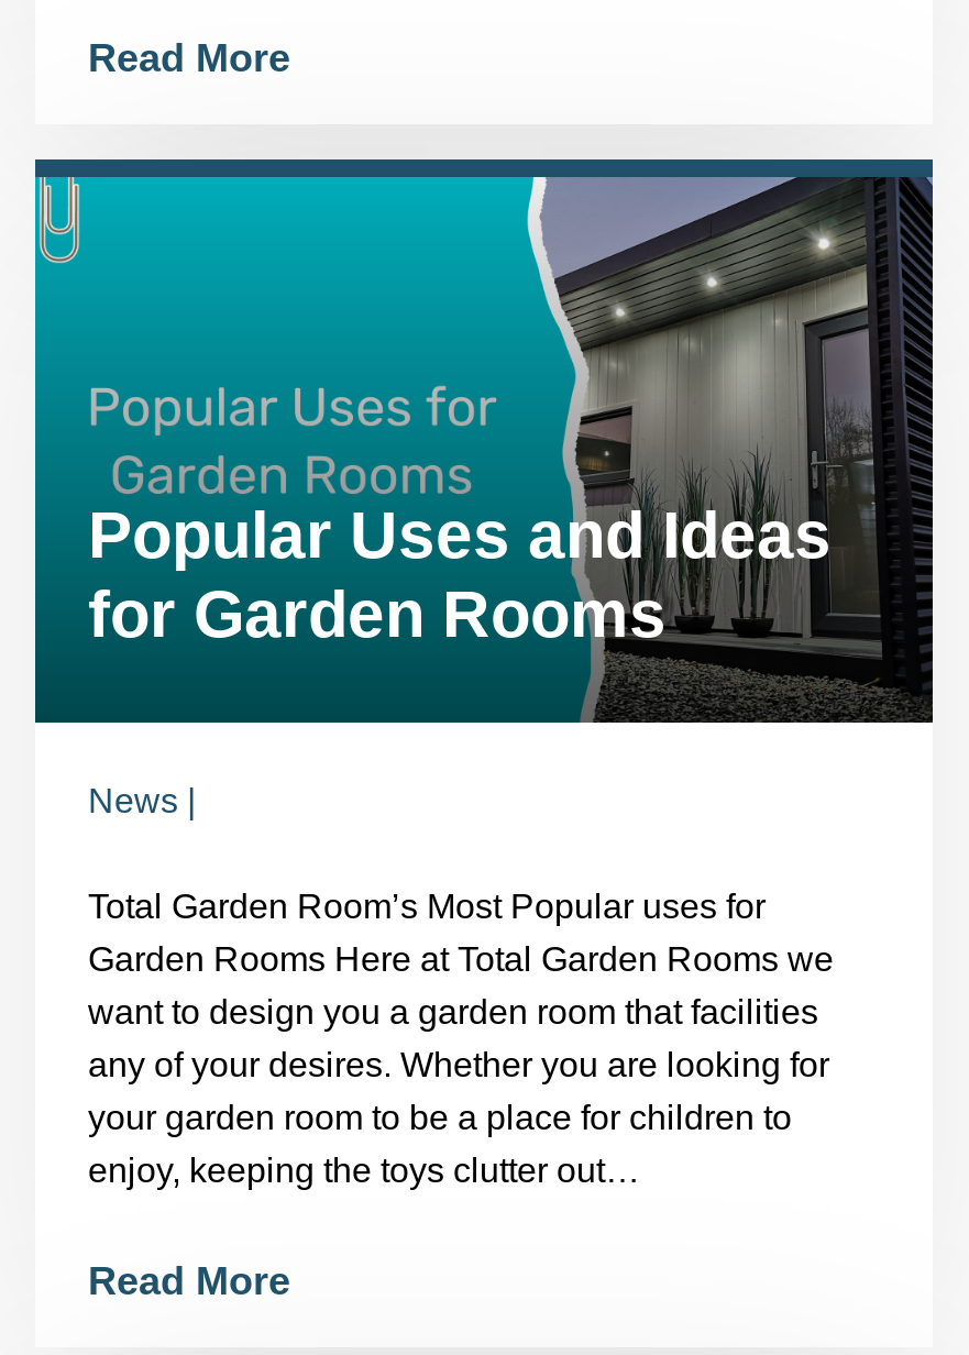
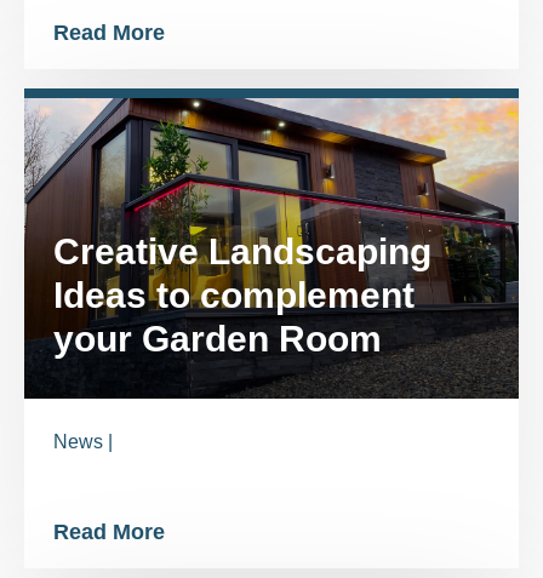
[33,175,935,723] [image] | Popular Uses and Ideas | for Garden Rooms -> [23,97,520,399] [image] | Creative Landscaping | Ideas to complement | your Garden Room
[88,888,834,1189] Total Garden Room’s Most Popular uses for | Garden Rooms Here at Total Garden Rooms we | want to design you a garden room that facilities | any of your desires. Whether you are looking for | your garden room to be a place for children to | enjoy, keeping the toys clutter out… -> none

